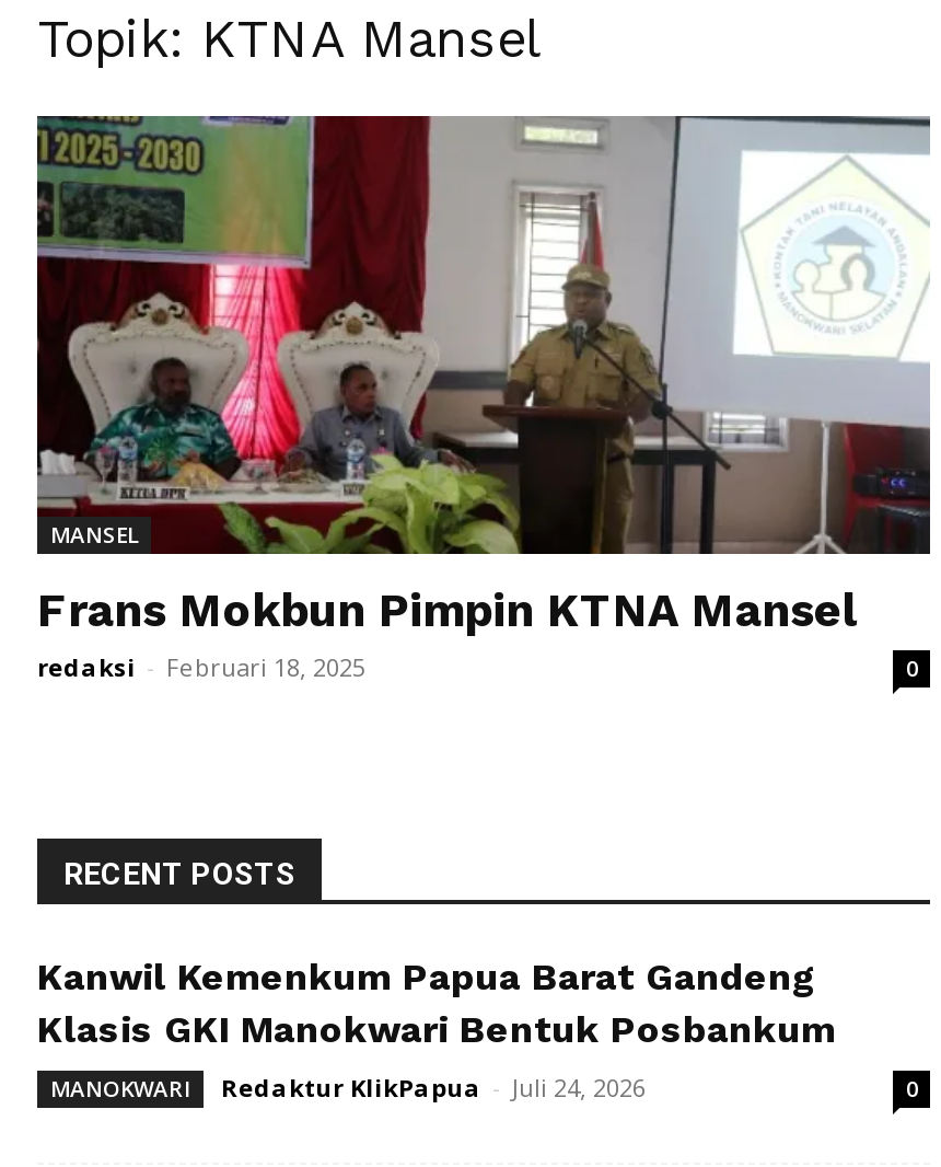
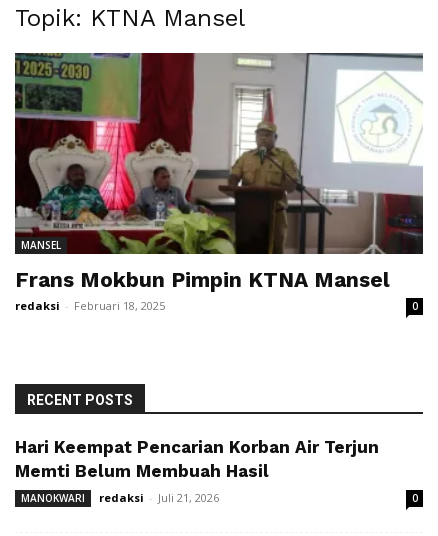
[37,954,836,1051] Kanwil Kemenkum Papua Barat Gandeng | Klasis GKI Manokwari Bentuk Posbankum -> [15,437,379,481] Hari Keempat Pencarian Korban Air Terjun | Memti Belum Membuah Hasil
[221,1070,646,1103] Redaktur KlikPapua - Juli 24, 2026 -> [99,490,219,505] redaksi - Juli 21, 2026

